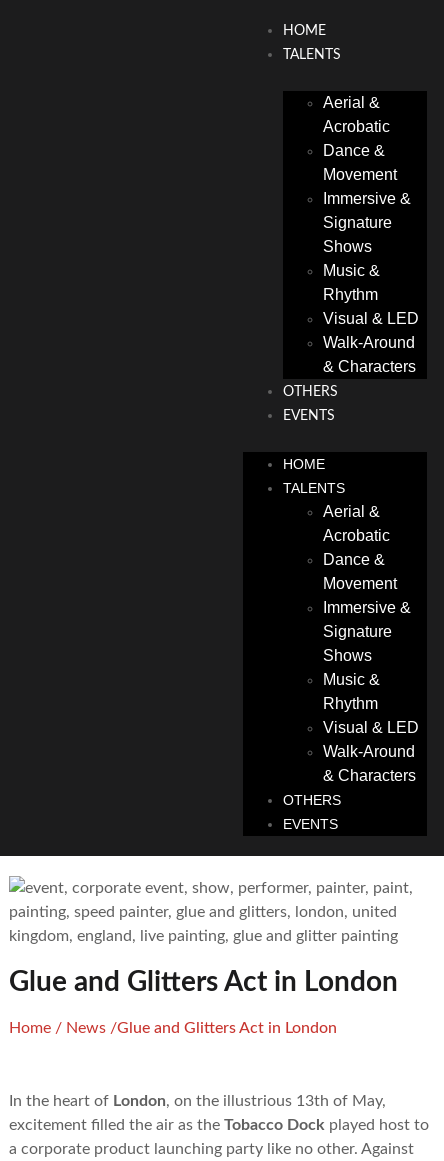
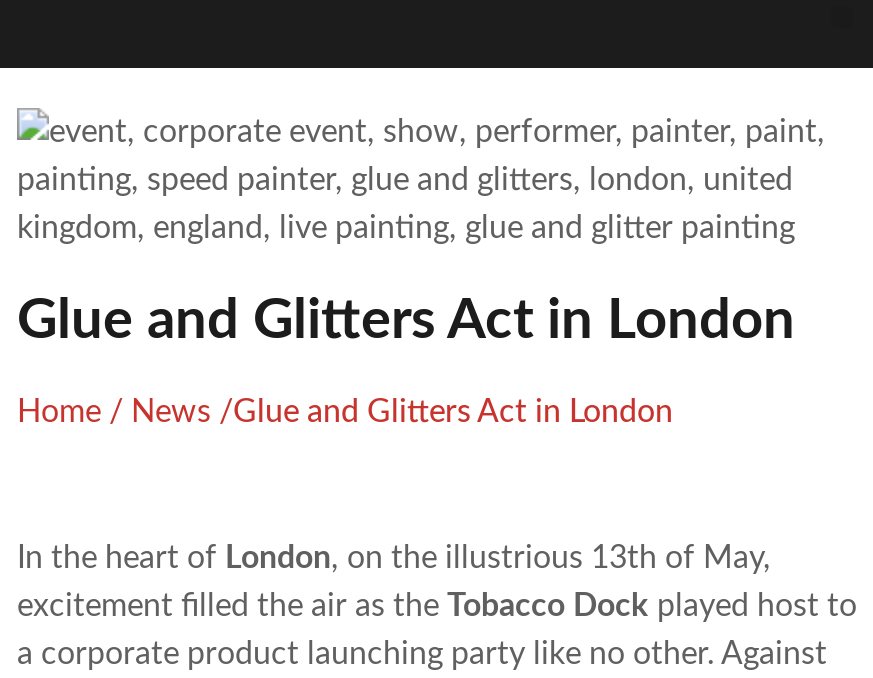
[283,24,419,832] HOME | TALENTS | Aerial & | Acrobatic | Dance & | Movement | Immersive & | Signature | Shows | Music & | Rhythm | Visual & LED | Walk-Around | & Characters | OTHERS | EVENTS | HOME | TALENTS | Aerial & | Acrobatic | Dance & | Movement | Immersive & | Signature | Shows | Music & | Rhythm | Visual & LED | Walk-Around | & Characters | OTHERS | EVENTS -> none

